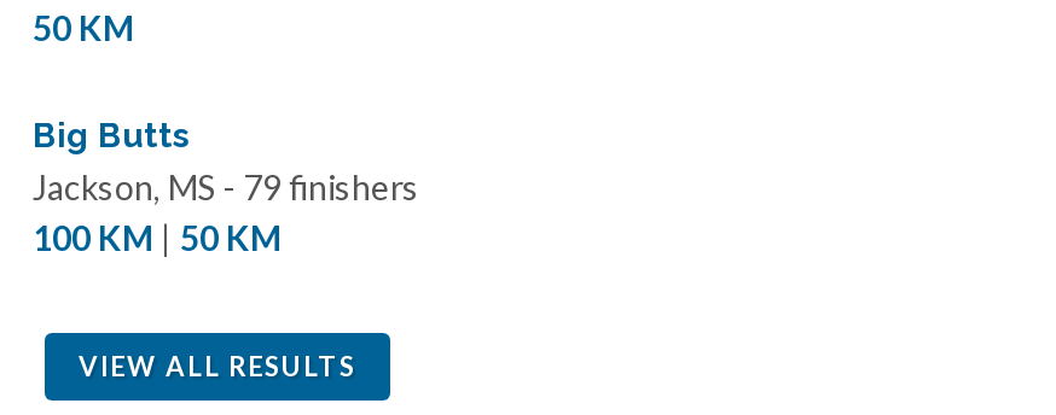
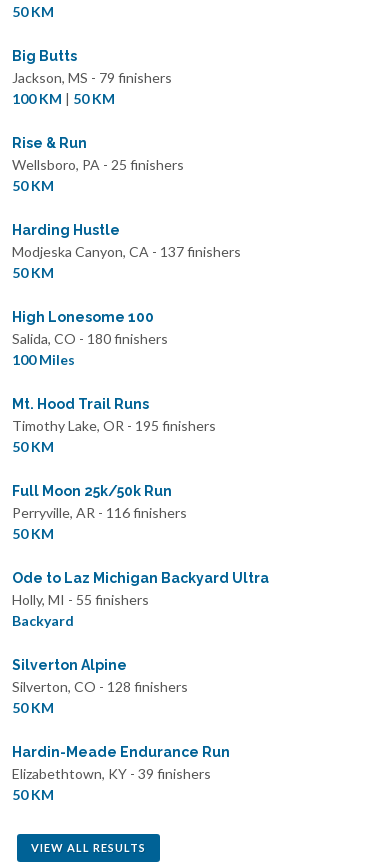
none -> [12,134,269,802] Rise & Run | Wellsboro, PA - 25 finishers | 50 KM | Harding Hustle | Modjeska Canyon, CA - 137 finishers | 50 KM | High Lonesome 100 | Salida, CO - 180 finishers | 100 Miles | Mt. Hood Trail Runs | Timothy Lake, OR - 195 finishers | 50 KM | Full Moon 25k/50k Run | Perryville, AR - 116 finishers | 50 KM | Ode to Laz Michigan Backyard Ultra | Holly, MI - 55 finishers | Backyard | Silverton Alpine | Silverton, CO - 128 finishers | 50 KM | Hardin-Meade Endurance Run | Elizabethtown, KY - 39 finishers | 50 KM

